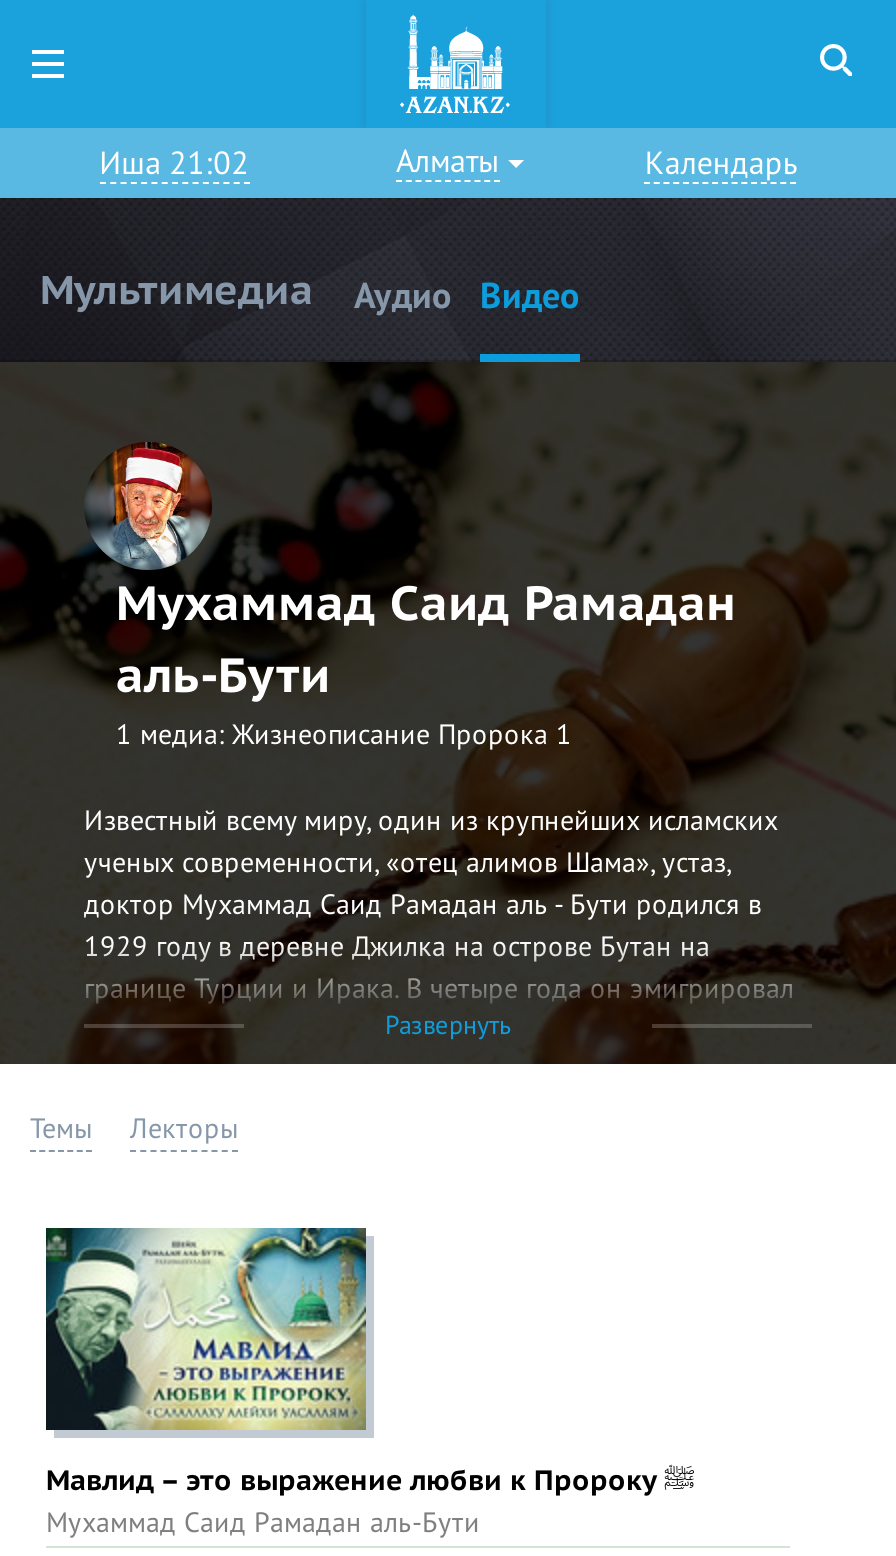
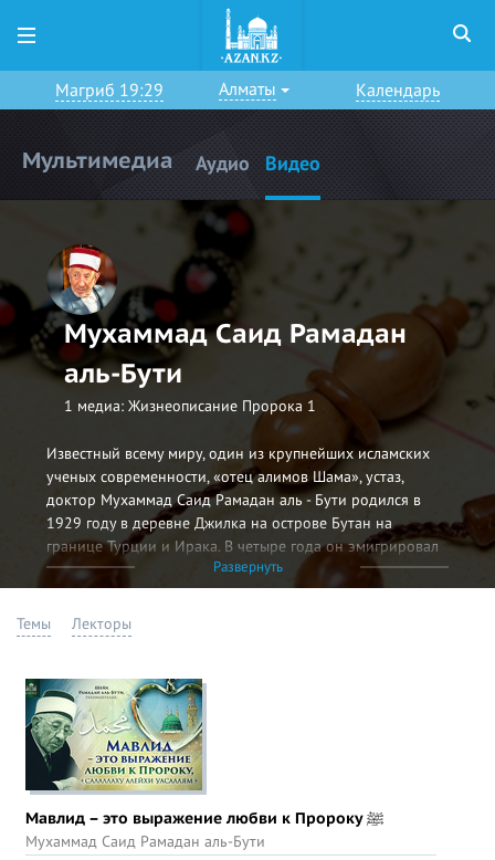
[99,146,249,182] Иша 21:02 -> [55,81,163,101] Магриб 19:29

